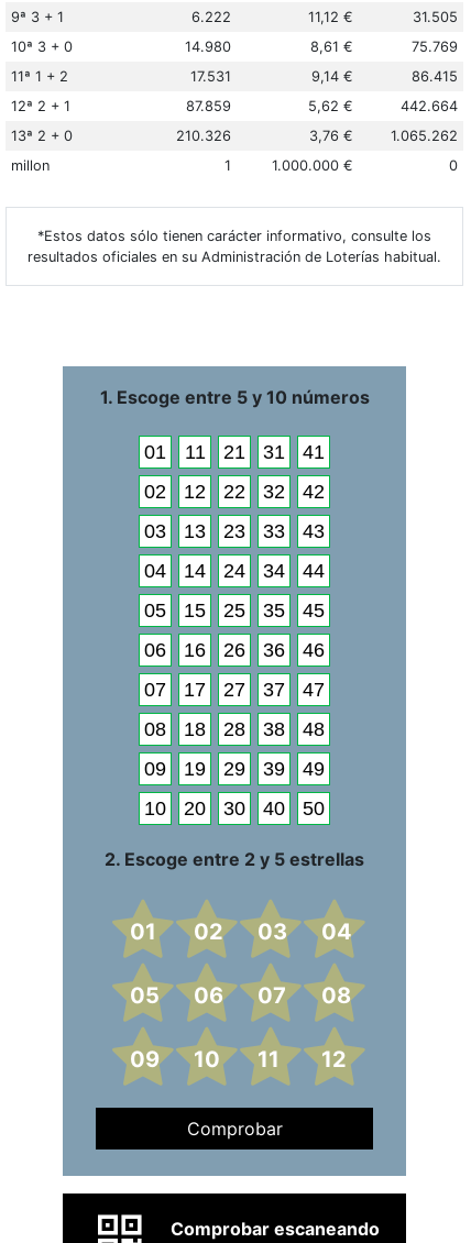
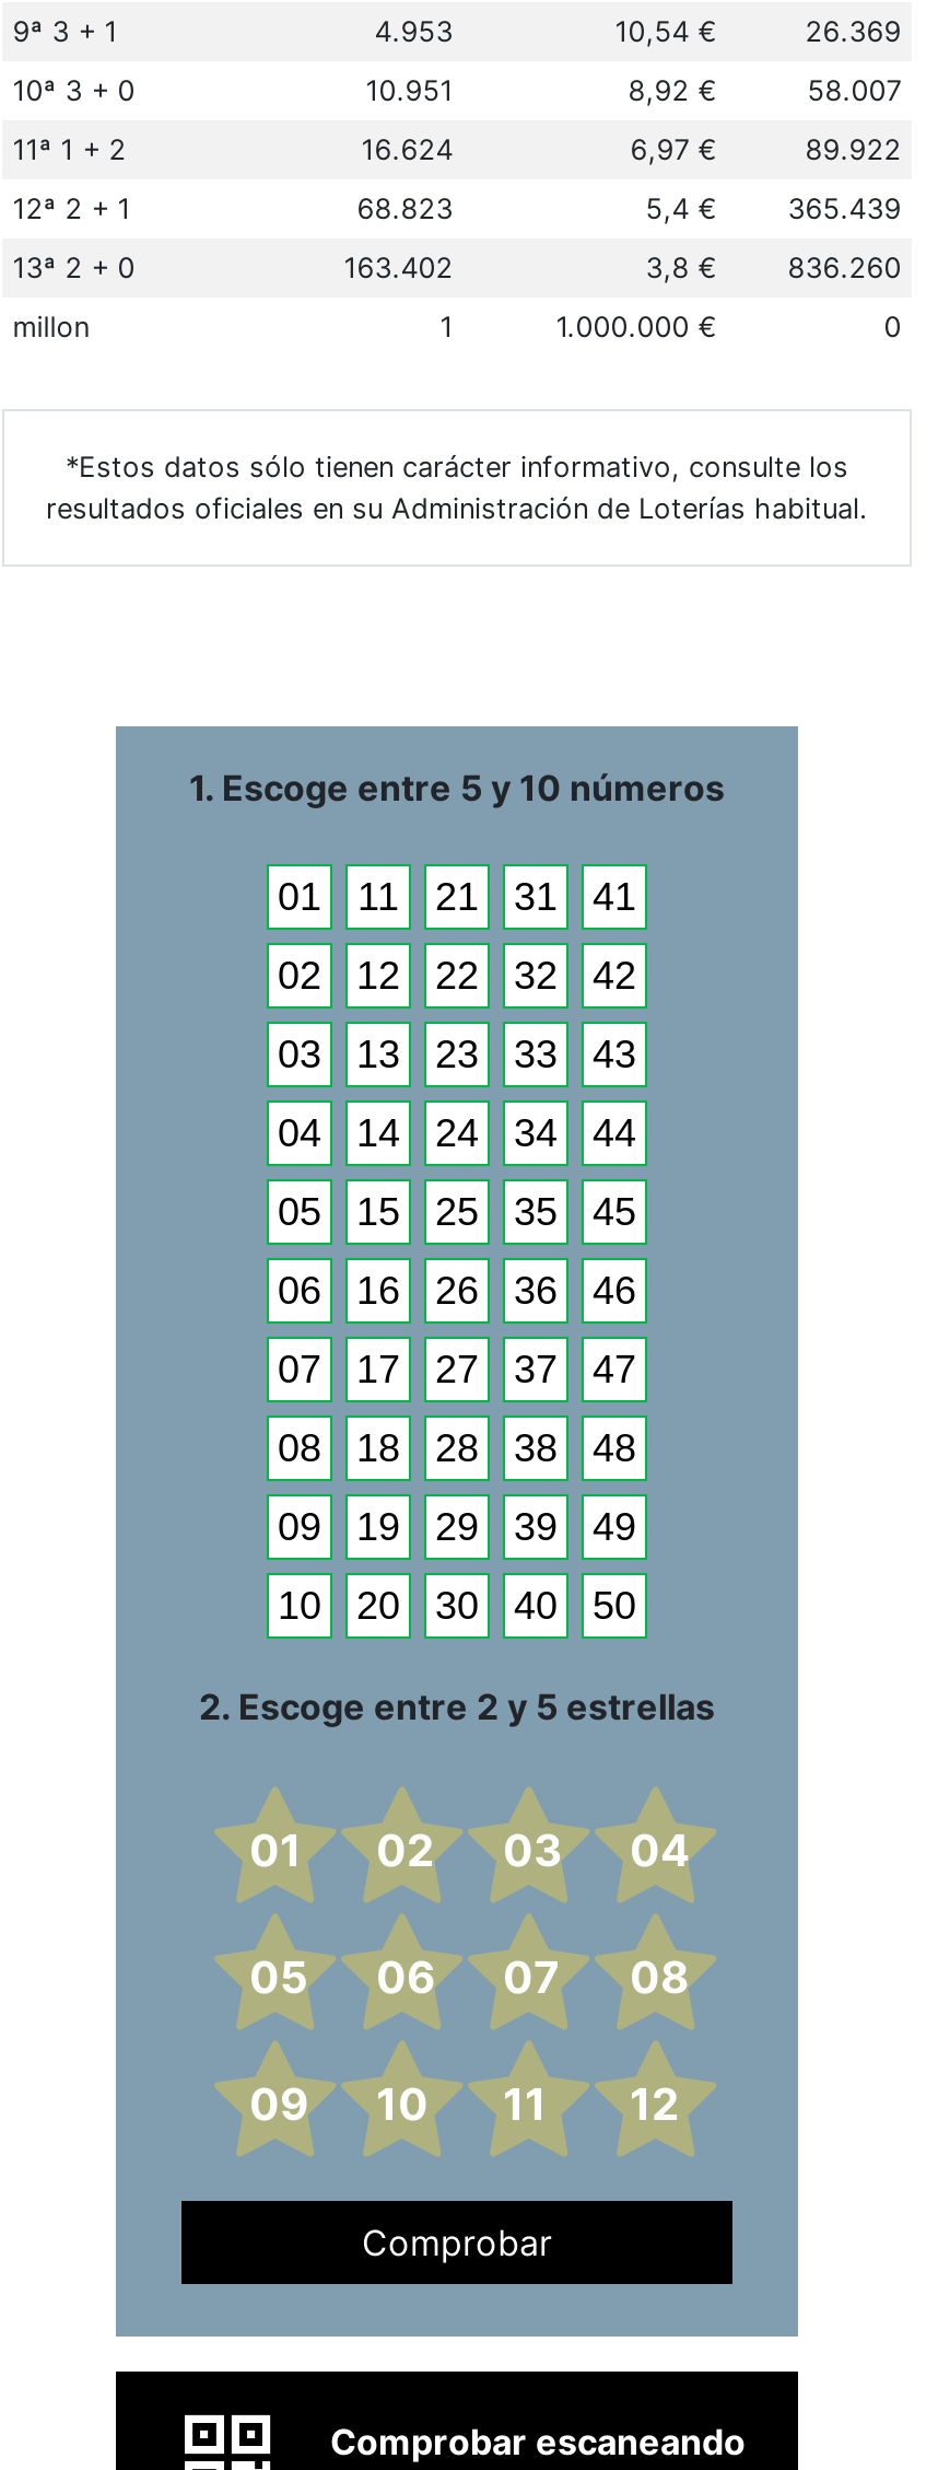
[192,9,231,25] 6.222 -> [374,15,453,48] 4.953
[308,9,353,25] 11,12 € -> [615,15,718,48] 10,54 €
[413,9,458,25] 31.505 -> [805,15,901,48] 26.369
[185,38,231,55] 14.980 -> [366,74,453,107] 10.951
[311,38,353,55] 8,61 € -> [628,74,718,107] 8,92 €
[412,38,458,55] 75.769 -> [807,74,901,107] 58.007
[191,68,231,85] 17.531 -> [361,133,453,166] 16.624
[312,68,353,85] 9,14 € -> [630,133,718,166] 6,97 €
[412,68,458,85] 86.415 -> [805,133,901,166] 89.922
[186,98,231,114] 87.859 -> [357,193,453,225] 68.823
[308,98,353,114] 5,62 € -> [645,193,718,225] 5,4 €
[401,98,458,114] 442.664 -> [788,193,901,225] 365.439
[176,128,231,144] 210.326 -> [344,252,453,284] 163.402
[309,128,353,144] 3,76 € -> [645,252,718,284] 3,8 €
[391,128,458,144] 1.065.262 -> [788,252,901,284] 836.260

